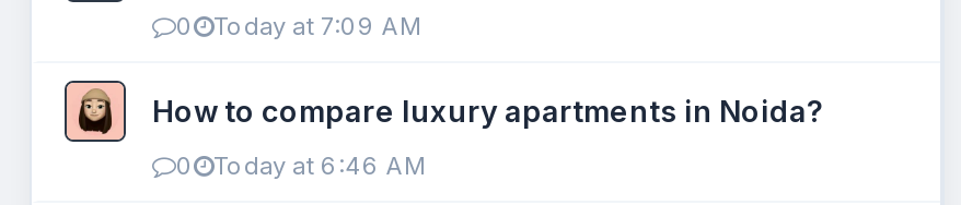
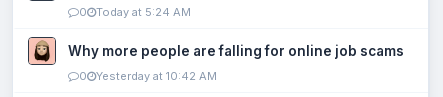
[176,11,421,41] 0 Today at 7:09 AM -> [79,5,191,19] 0 Today at 5:24 AM
[152,94,822,129] How to compare luxury apartments in Noida? -> [68,43,404,59] Why more people are falling for online job scams
[213,150,426,181] Today at 6:46 AM -> [96,69,217,83] Yesterday at 10:42 AM

